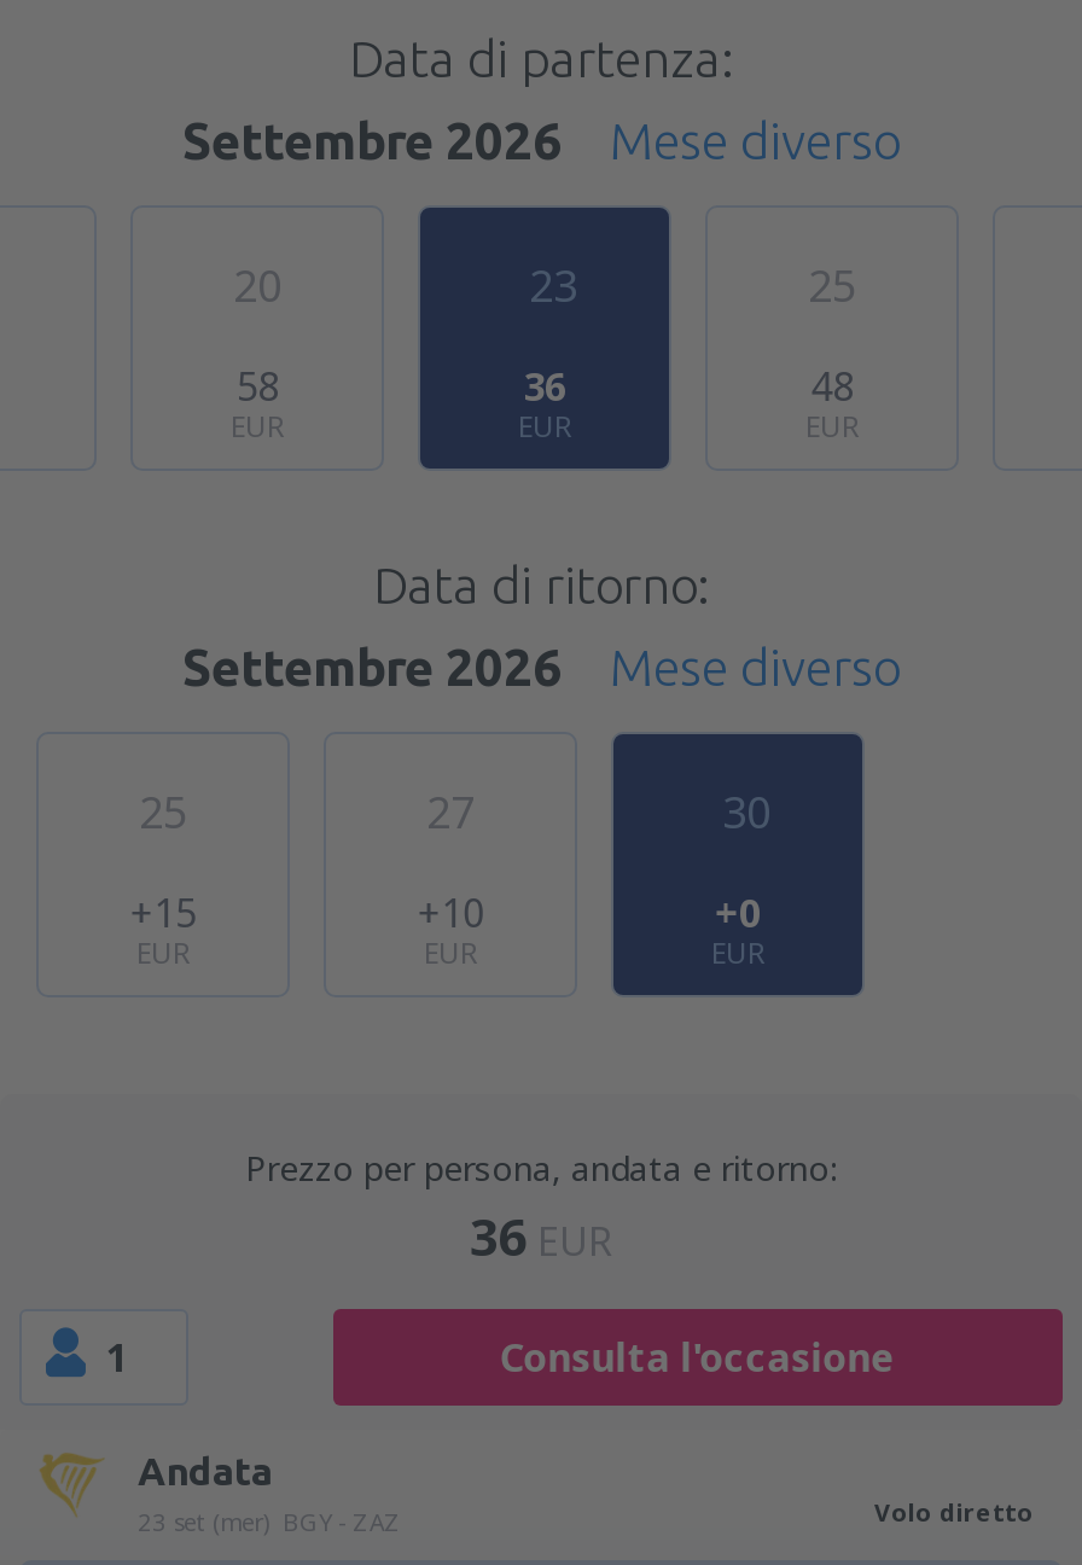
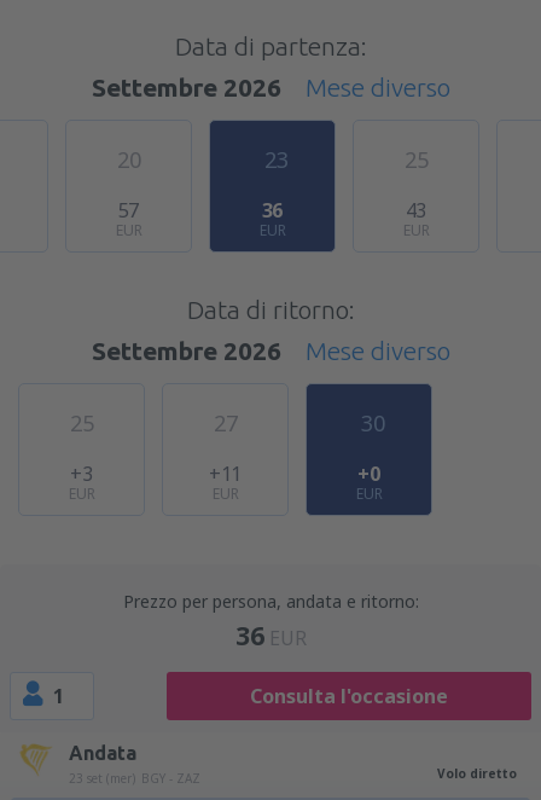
[236,360,278,413] 58 -> [118,197,139,224] 57
[811,360,853,413] 48 -> [405,197,427,224] 43
[130,886,196,939] +15 -> [70,460,93,487] +3
[417,886,484,939] +10 -> [209,460,242,487] +11

